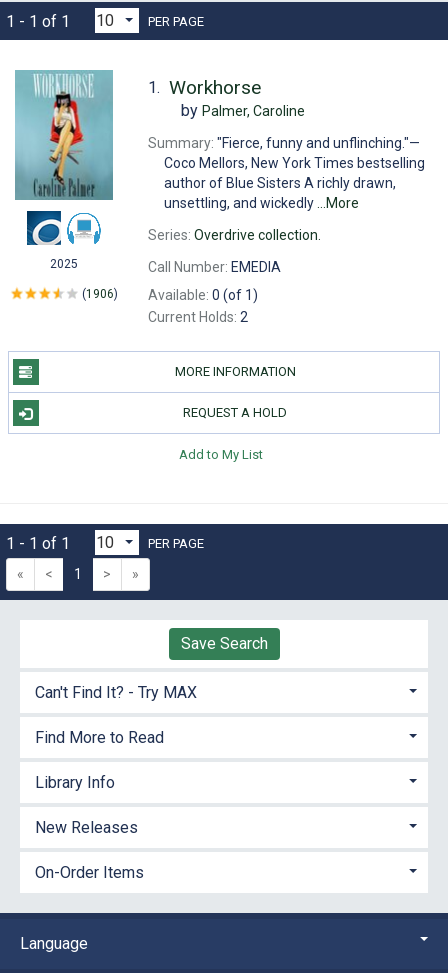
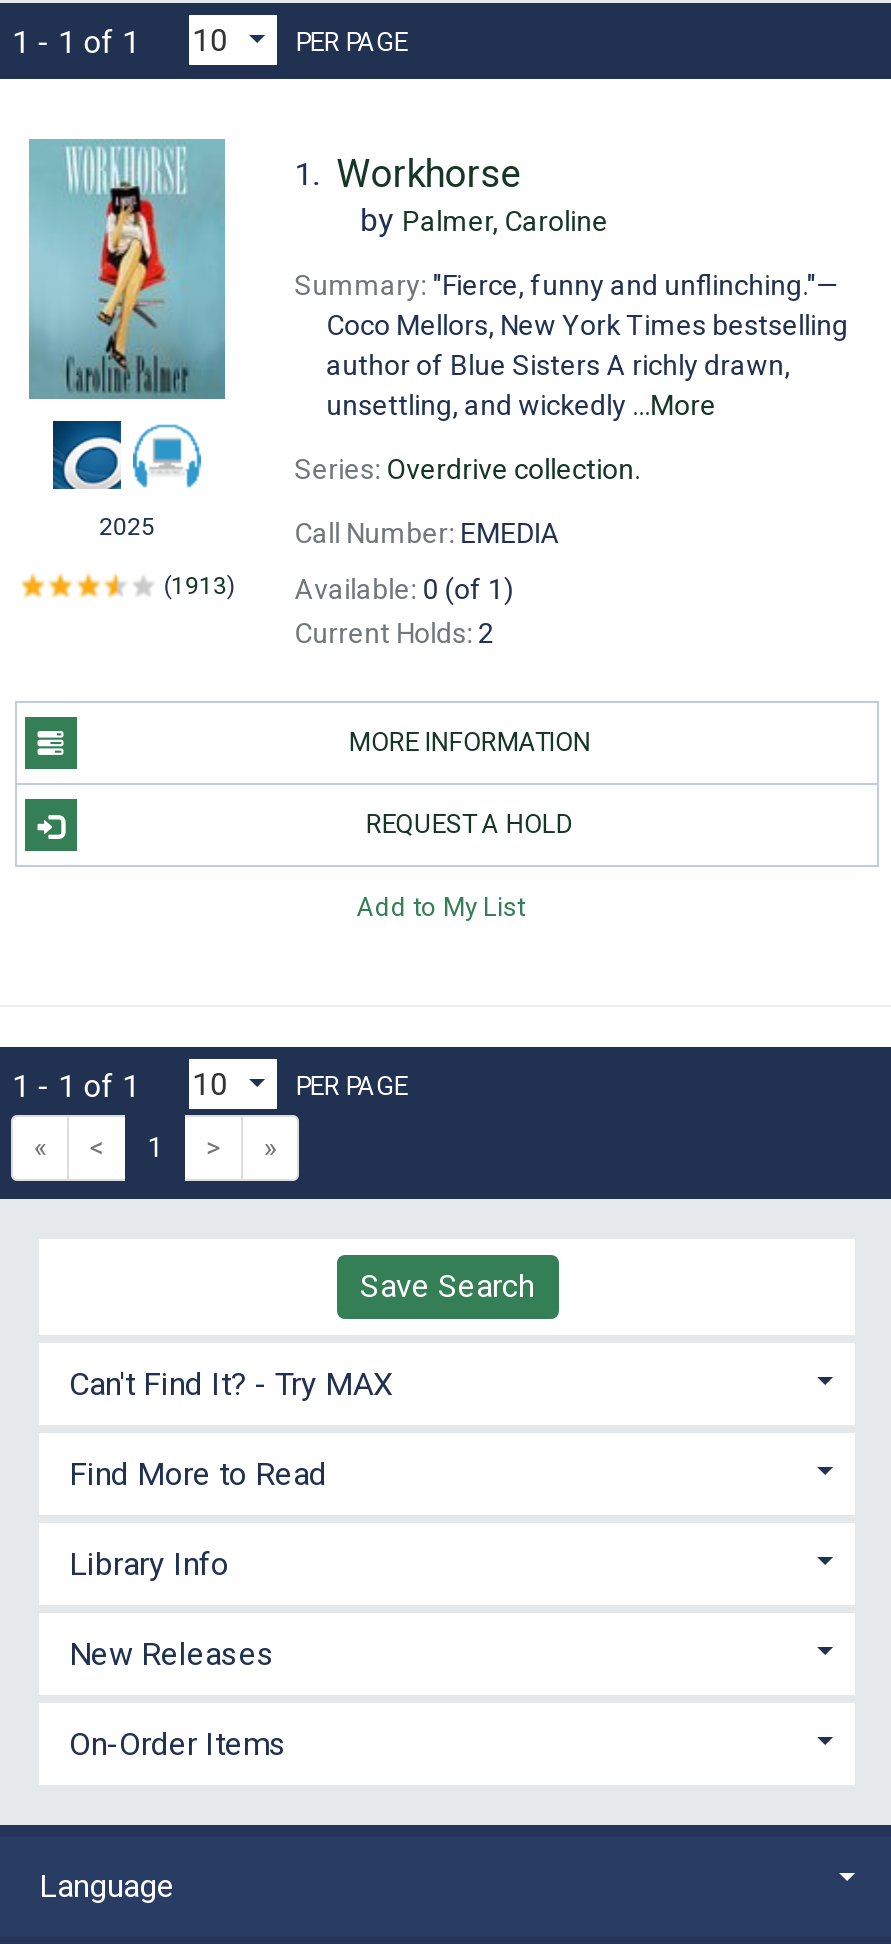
[79,287,118,301] (1906) -> [157,573,235,601] (1913)

